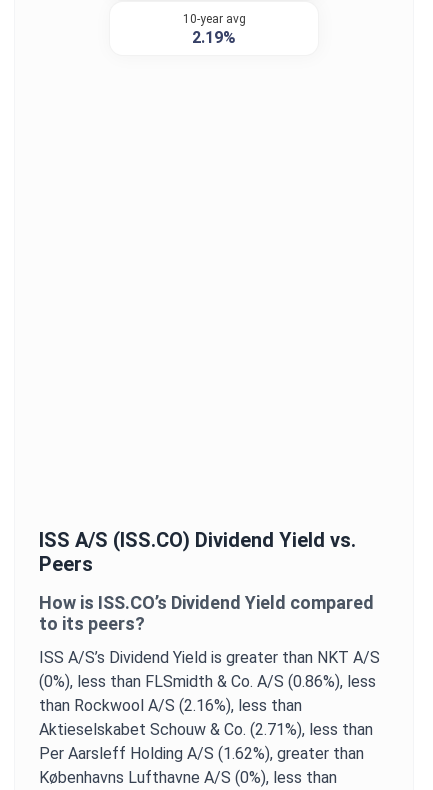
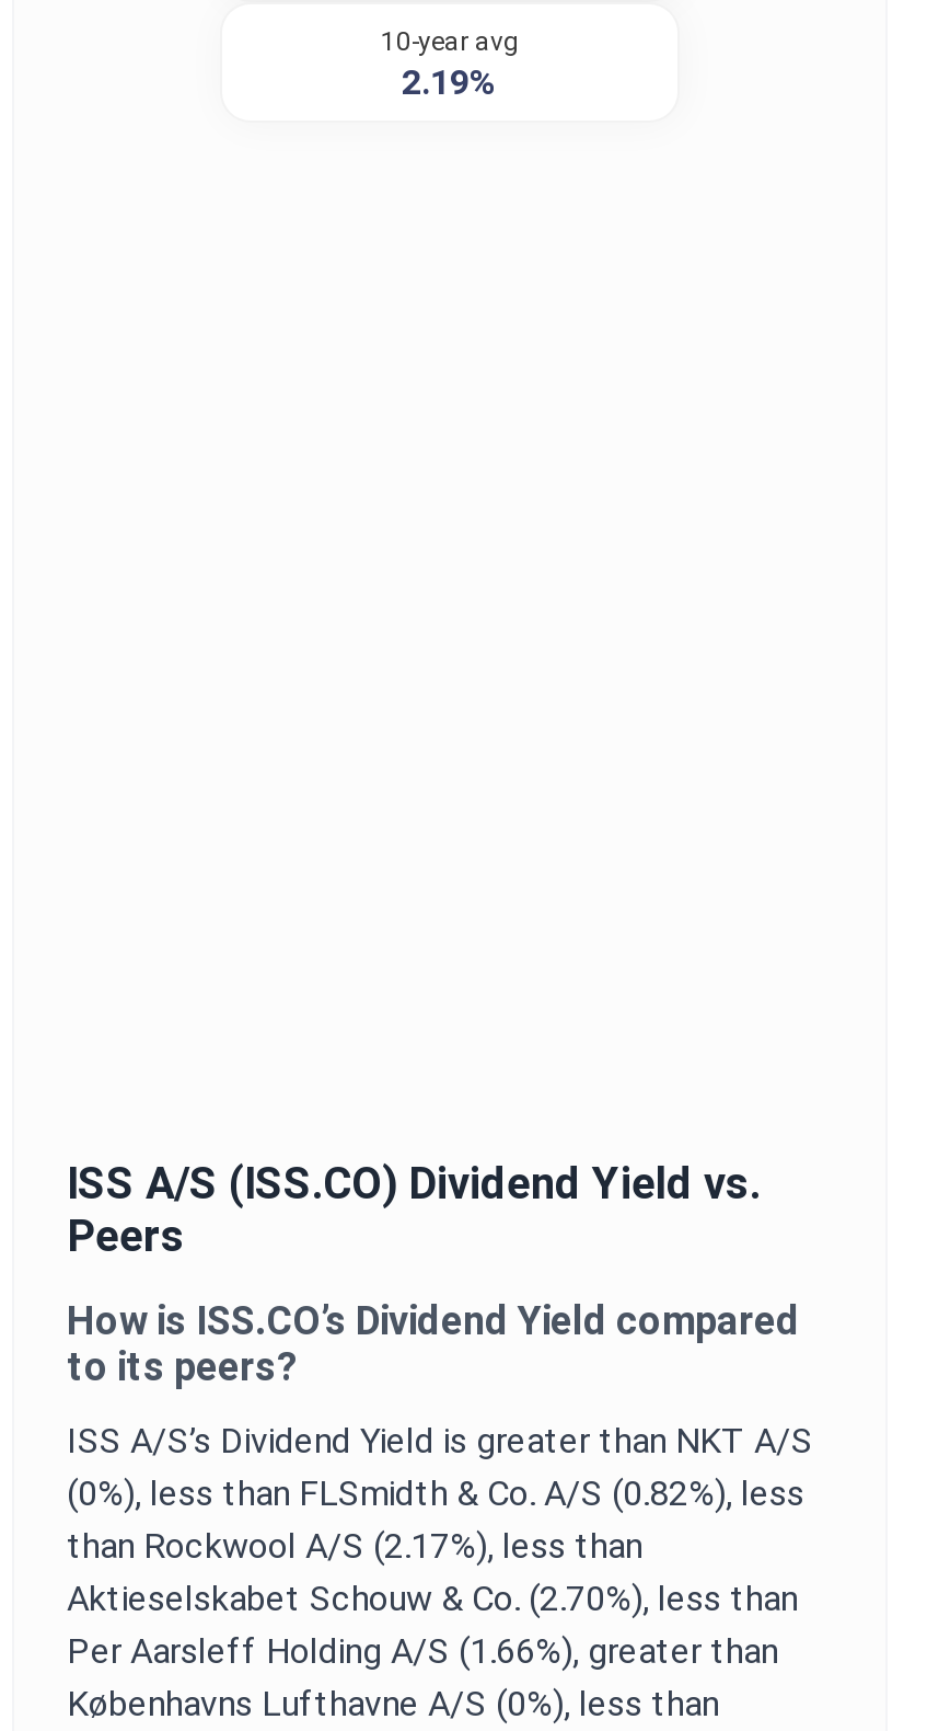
[39,672,376,691] (0%), less than FLSmidth & Co. A/S (0.86%), less -> [67,1472,804,1514] (0%), less than FLSmidth & Co. A/S (0.82%), less
[39,696,302,715] than Rockwool A/S (2.16%), less than -> [67,1525,642,1567] than Rockwool A/S (2.17%), less than
[39,720,373,739] Aktieselskabet Schouw & Co. (2.71%), less than -> [67,1578,798,1619] Aktieselskabet Schouw & Co. (2.70%), less than
[39,744,364,763] Per Aarsleff Holding A/S (1.62%), greater than -> [67,1630,778,1672] Per Aarsleff Holding A/S (1.66%), greater than

